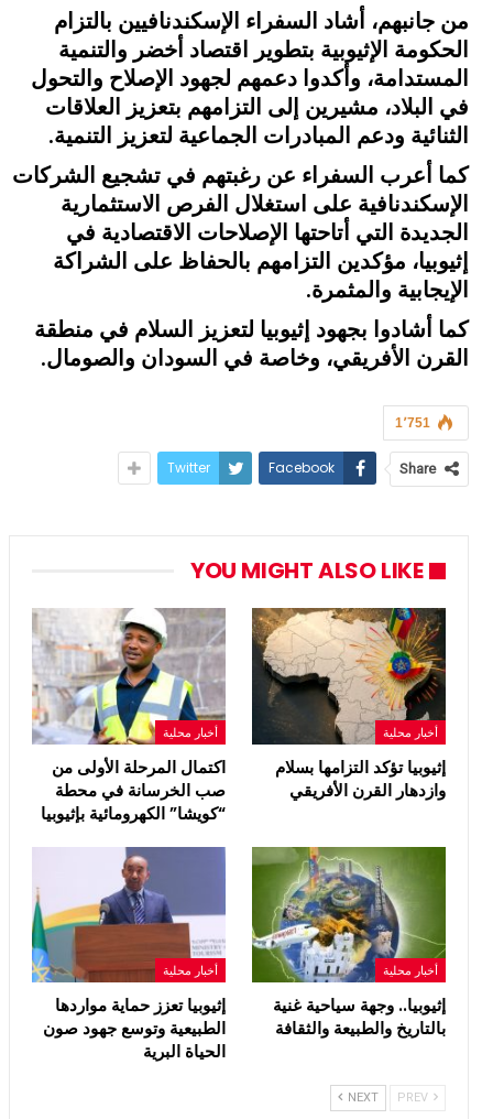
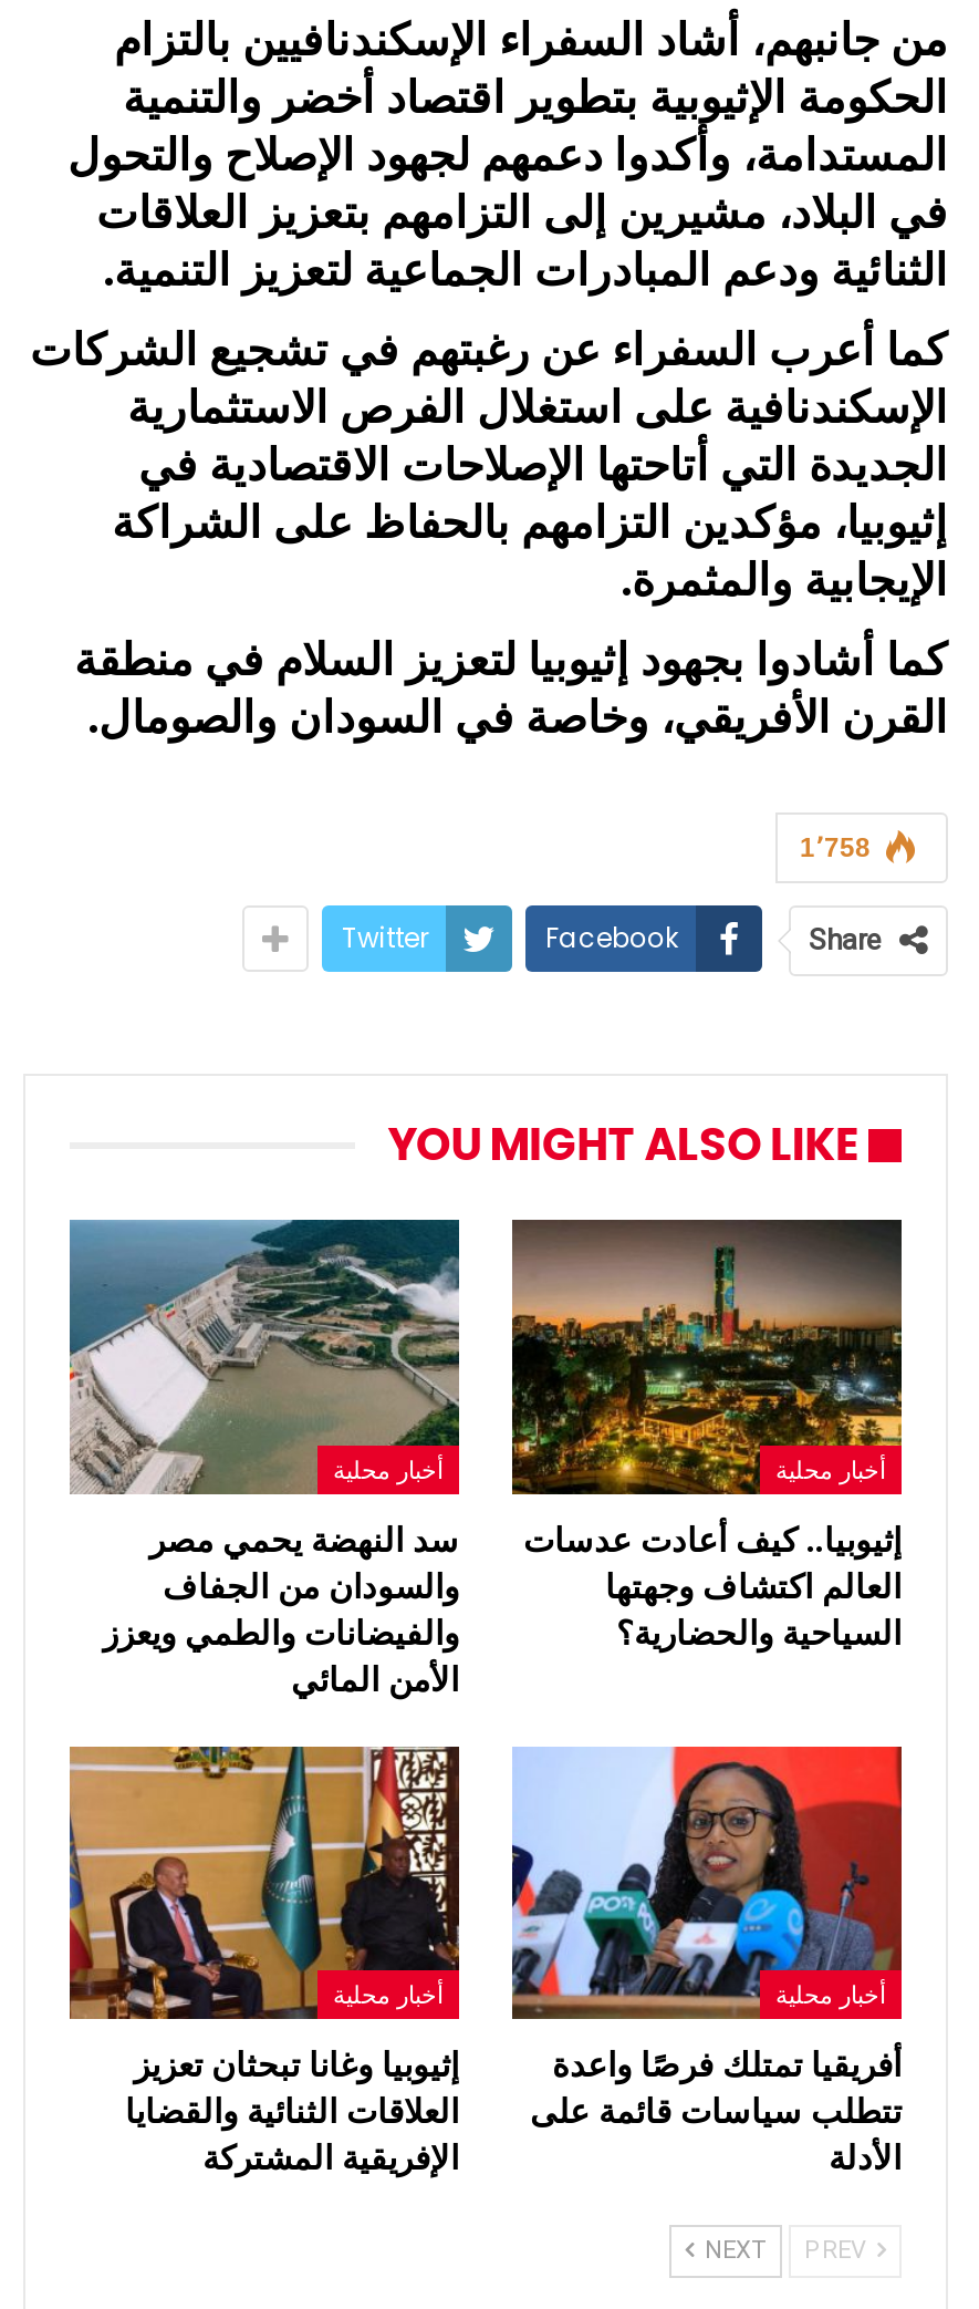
[395,416,430,431] 1٬751 -> [800,833,871,864] 1٬758
[32,608,226,824] [image] | اكتمال المرحلة الأولى من | صب الخرسانة في محطة | “كويشا” الكهرومائية بإثيوبيا -> [67,1218,459,1702] [image] | سد النهضة يحمي مصر | والسودان من الجفاف | والفيضانات والطمي ويعزز | الأمن المائي
[251,607,447,801] [image] | إثيوبيا تؤكد التزامها بسلام | وازدهار القرن الأفريقي -> [510,1218,904,1655] [image] | إثيوبيا.. كيف أعادت عدسات | العالم اكتشاف وجهتها | السياحية والحضارية؟
[31,847,227,1063] [image] | إثيوبيا تعزز حماية مواردها | الطبيعية وتوسع جهود صون | الحياة البرية -> [67,1744,461,2180] [image] | إثيوبيا وغانا تبحثان تعزيز | العلاقات الثنائية والقضايا | الإفريقية المشتركة
[251,846,447,1039] [image] | إثيوبيا.. وجهة سياحية غنية | بالتاريخ والطبيعة والثقافة -> [510,1744,904,2180] [image] | أفريقيا تمتلك فرصًا واعدة | تتطلب سياسات قائمة على | الأدلة

